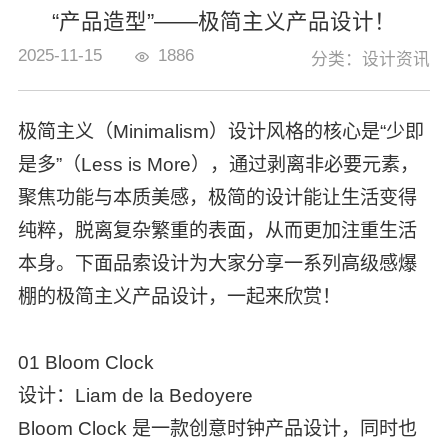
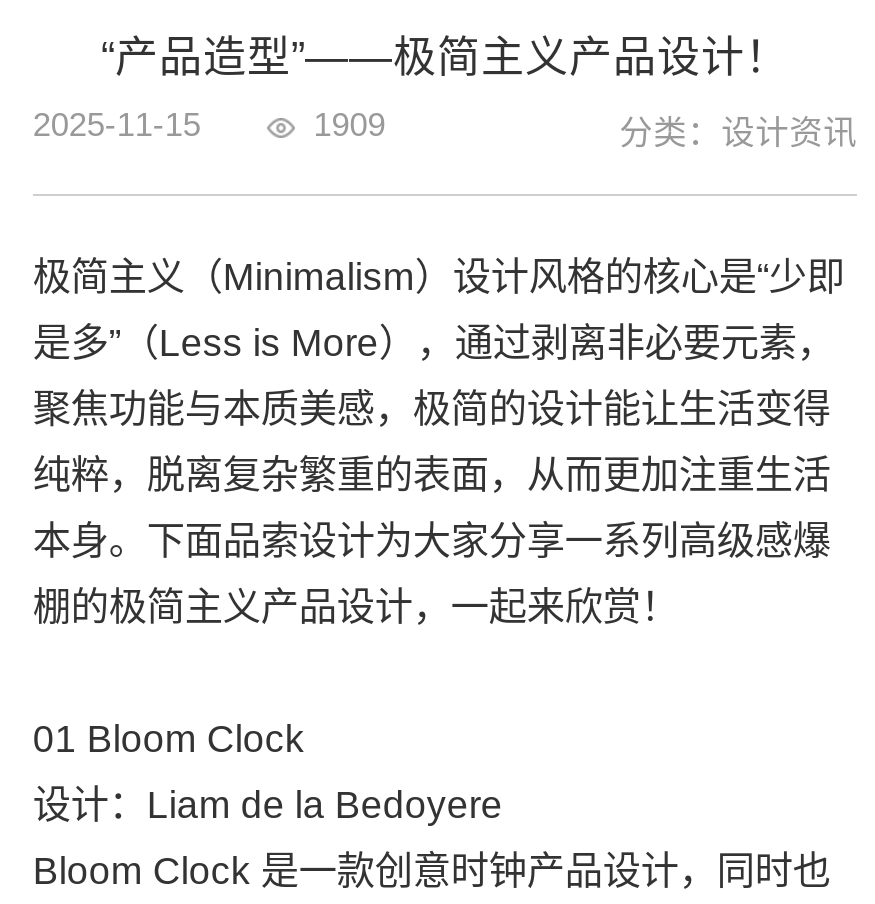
[153,46,194,65] 1886 -> [303,107,385,145] 1909

